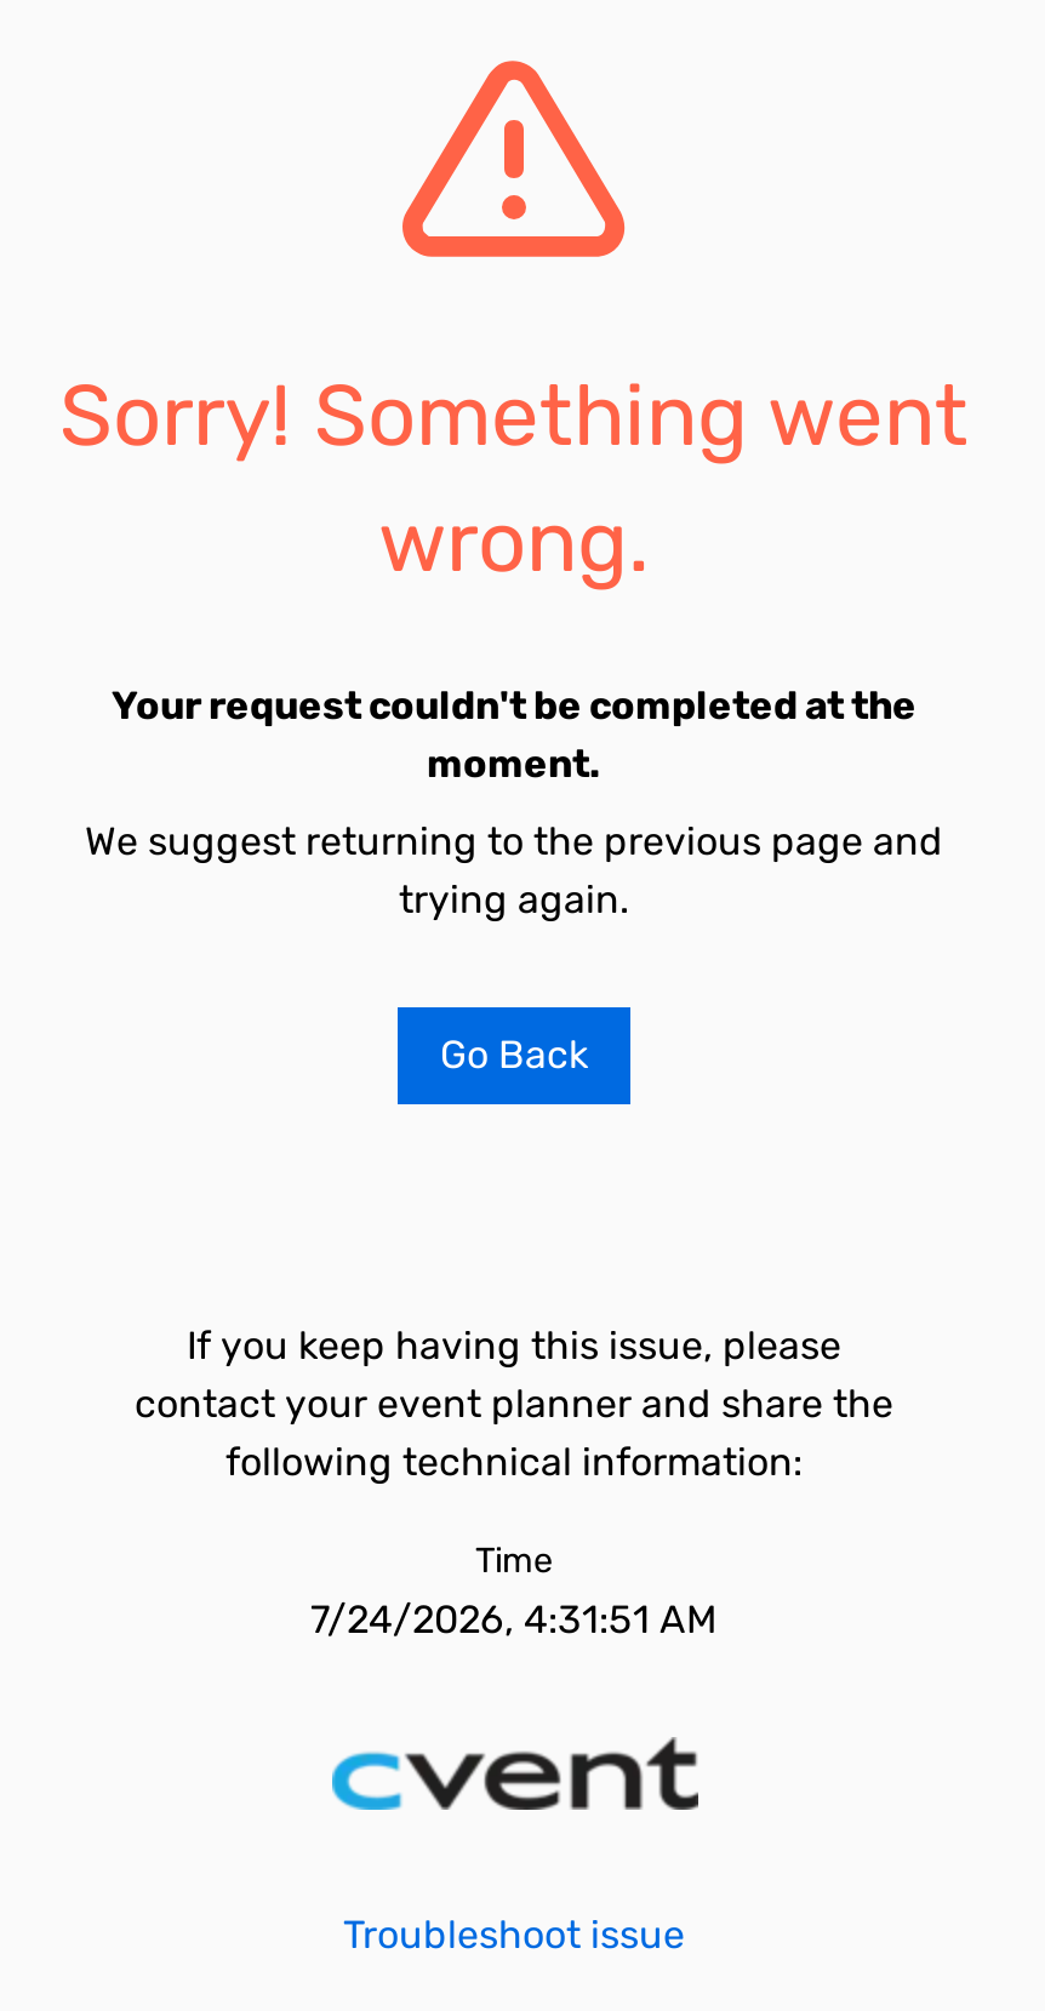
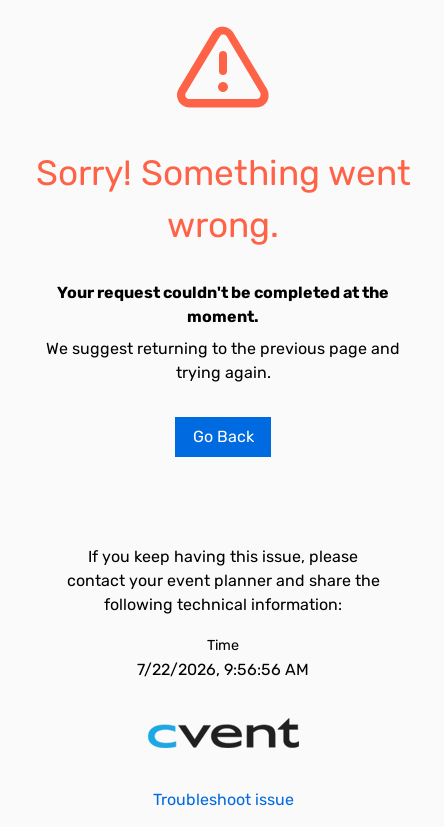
[310,1596,718,1642] 7/24/2026, 4:31:51 AM -> [137,660,309,679] 7/22/2026, 9:56:56 AM

